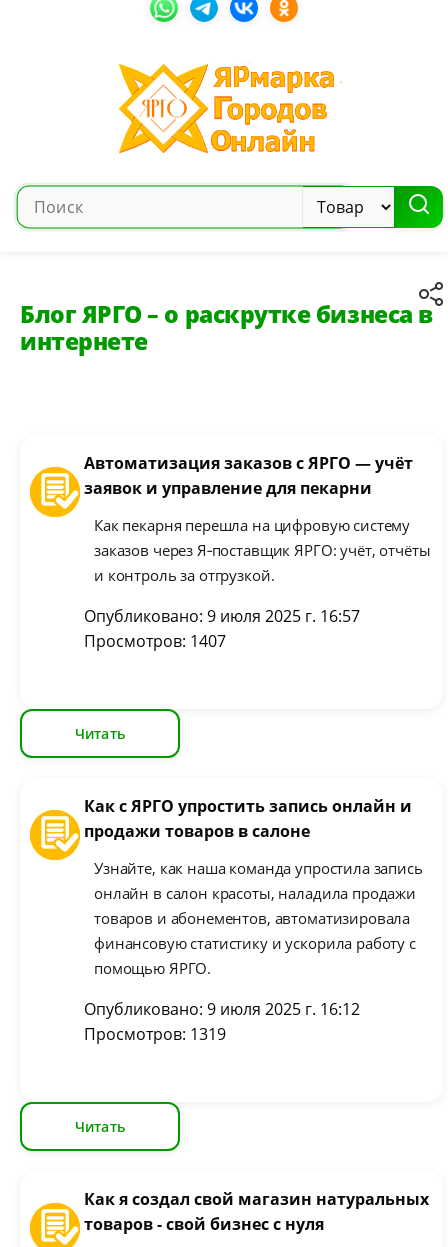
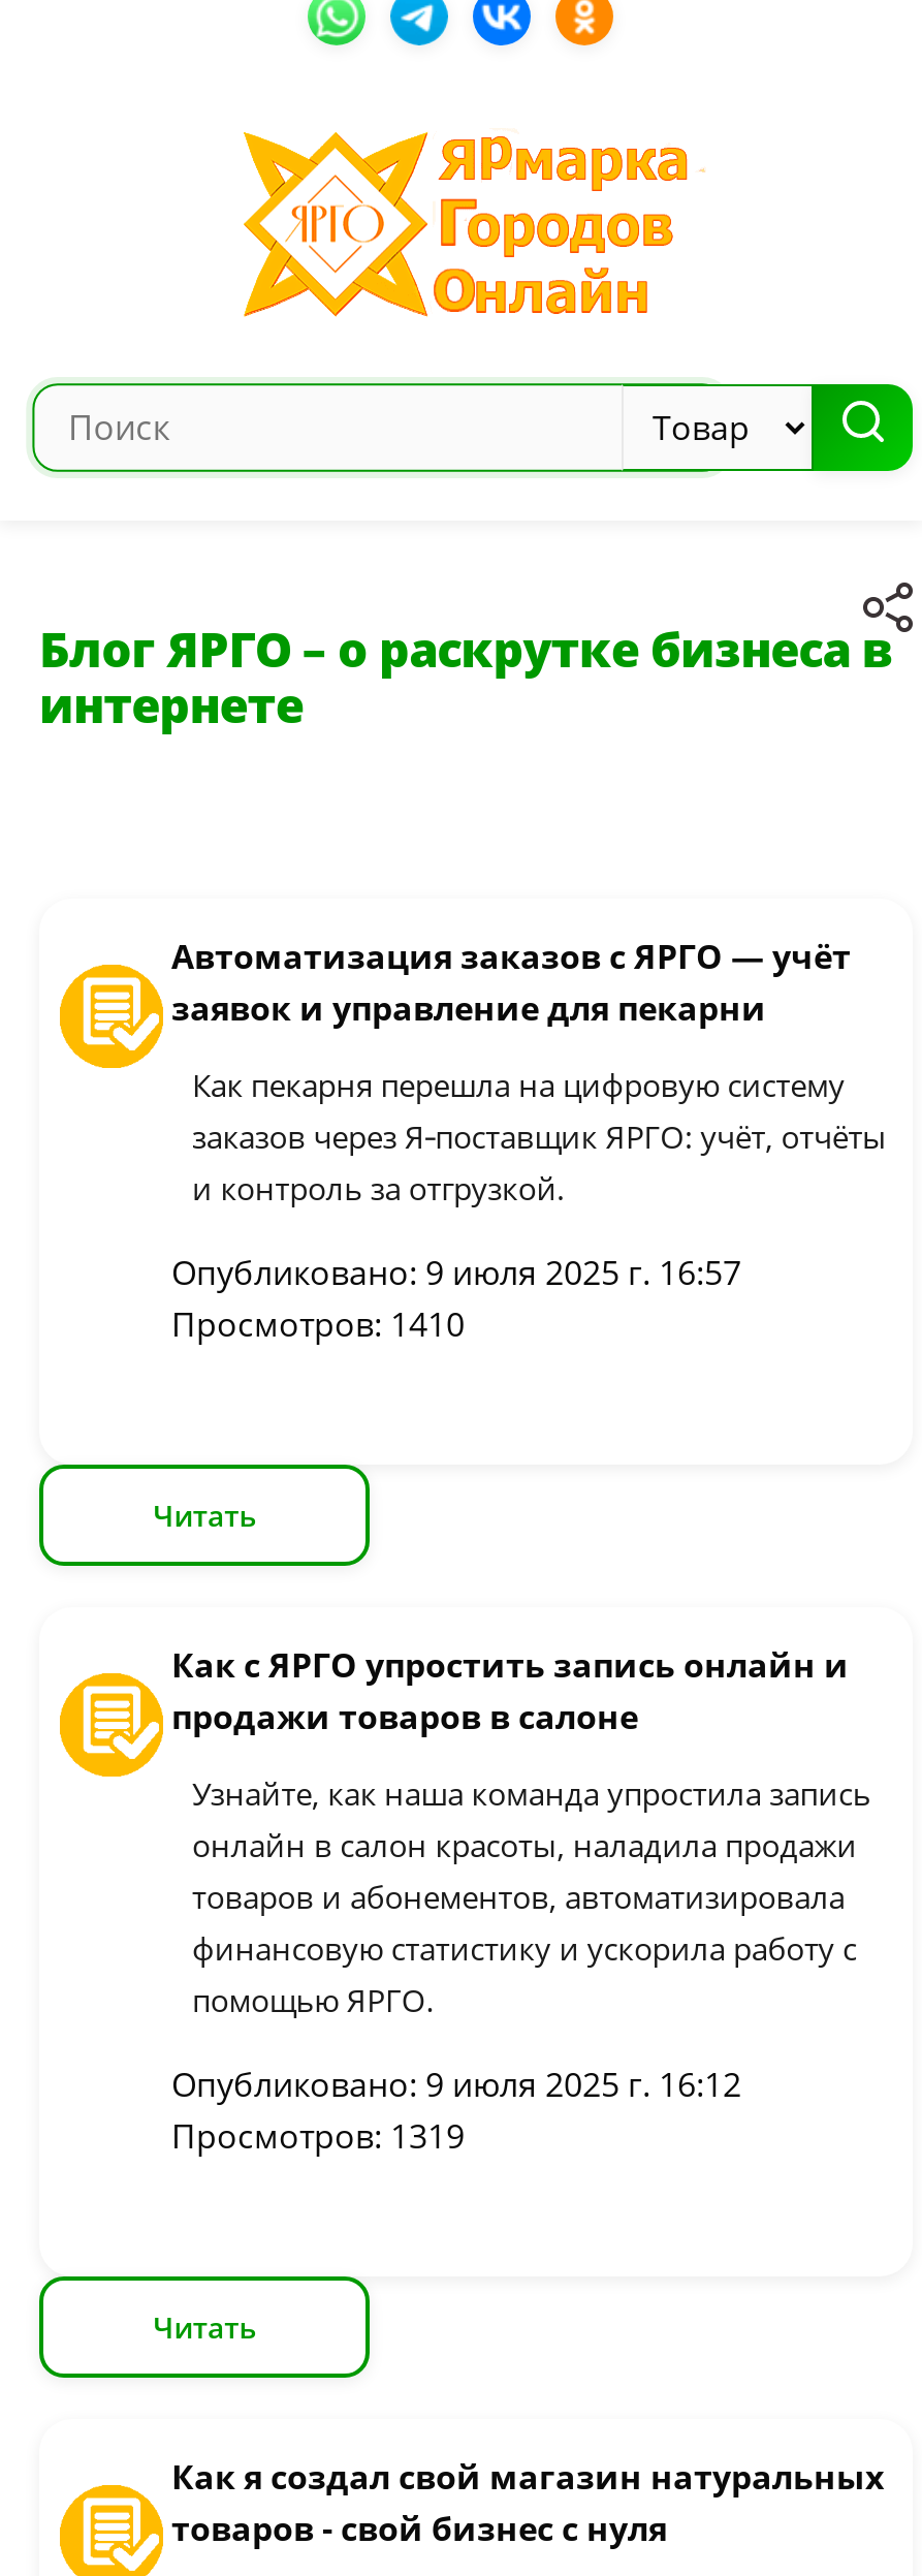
[84,630,226,652] Просмотров: 1407 -> [171,1301,465,1347] Просмотров: 1410

